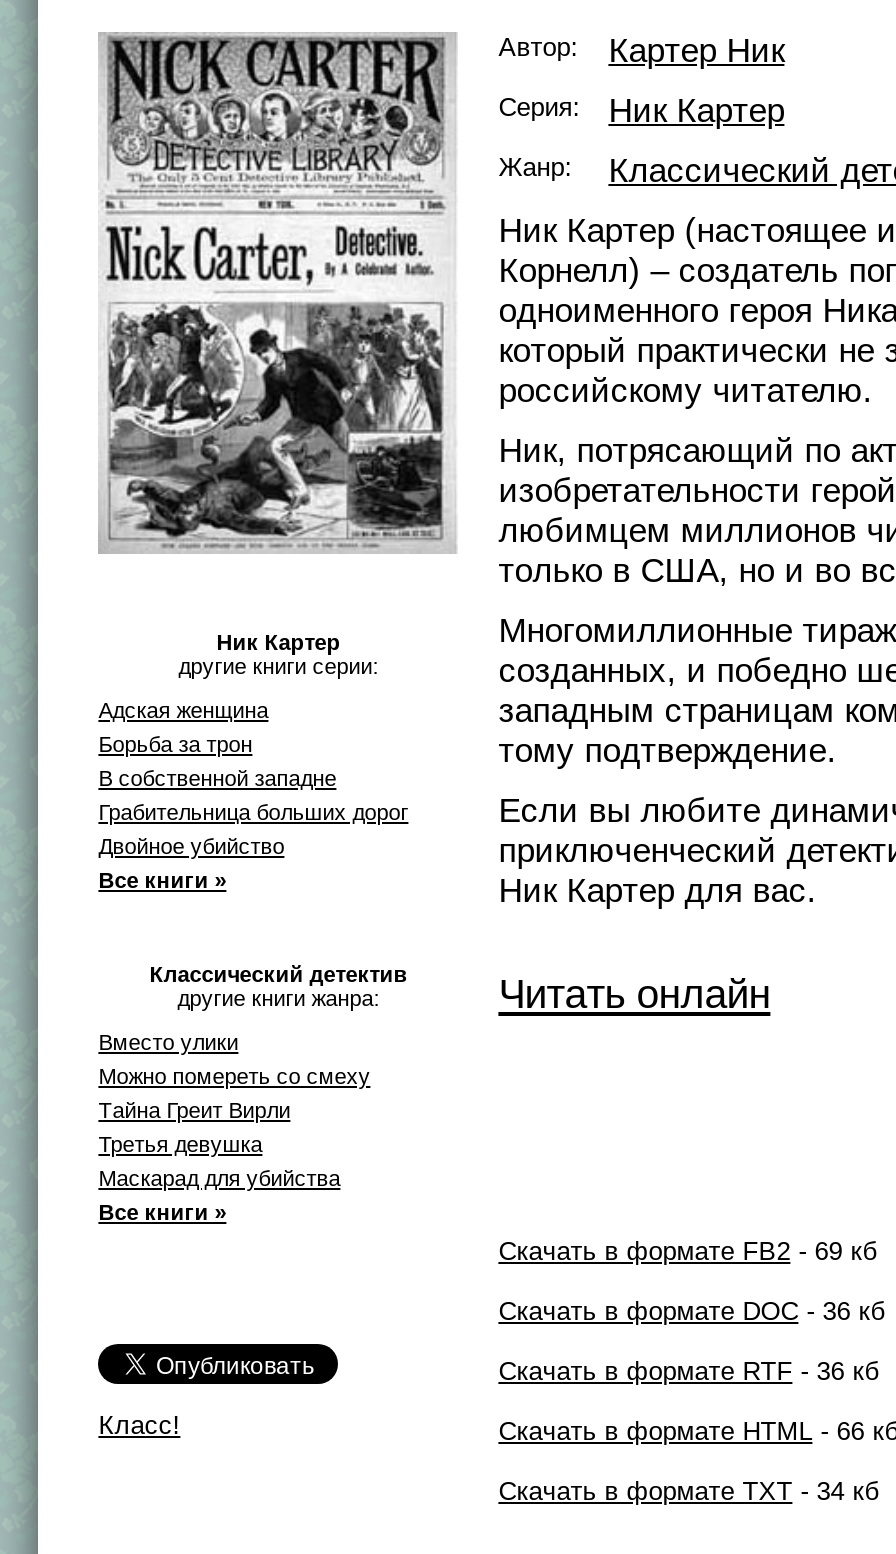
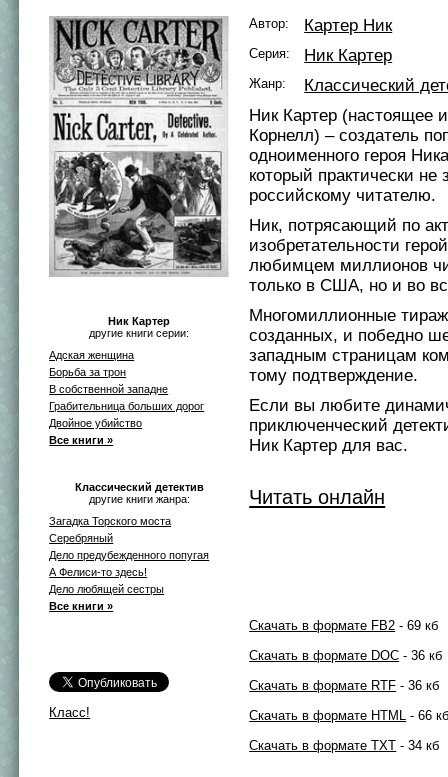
[98,1030,370,1190] Вместо улики | Можно помереть со смеху | Тайна Греит Вирли | Третья девушка | Маскарад для убийства -> [49,515,209,595] Загадка Торского моста | Серебряный | Дело предубежденного попугая | А Фелиси-то здесь! | Дело любящей сестры

